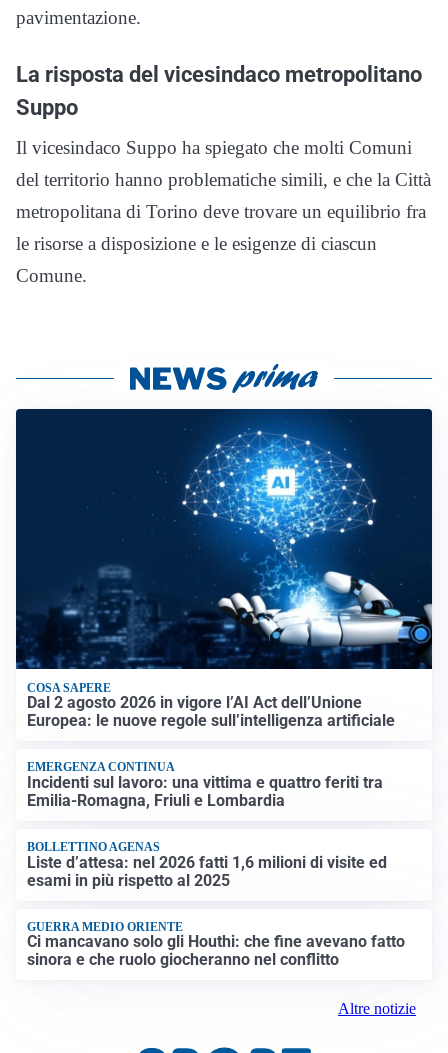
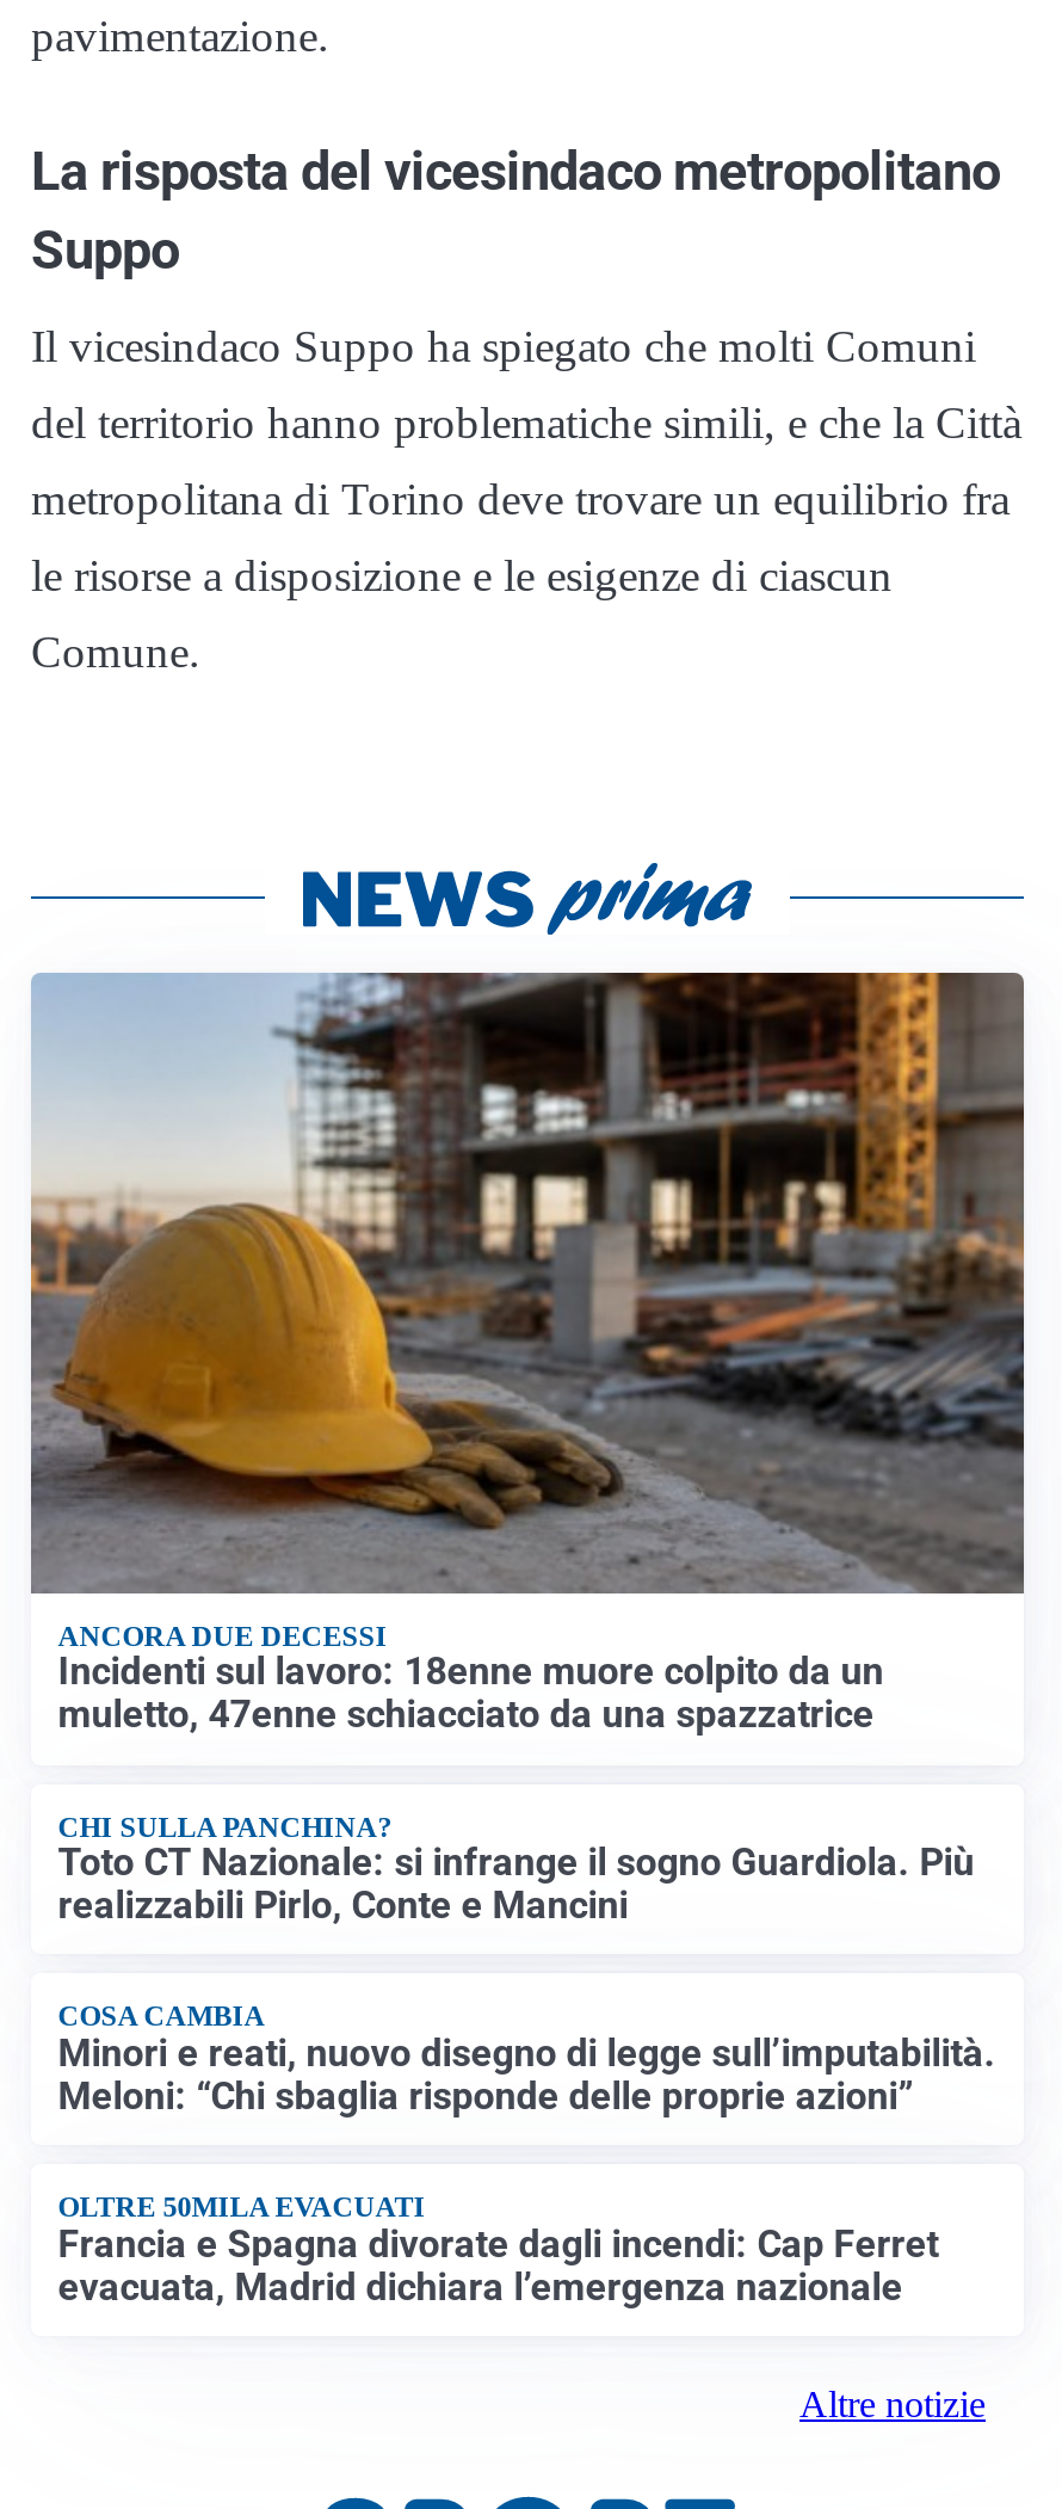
[15,408,433,730] [image] | COSA SAPERE | Dal 2 agosto 2026 in vigore l’AI Act dell’Unione | Europea: le nuove regole sull’intelligenza artificiale -> [29,969,1026,1738] [image] | ANCORA DUE DECESSI | Incidenti sul lavoro: 18enne muore colpito da un | muletto, 47enne schiacciato da una spazzatrice
[27,760,383,810] EMERGENZA CONTINUA | Incidenti sul lavoro: una vittima e quattro feriti tra | Emilia-Romagna, Friuli e Lombardia -> [58,1810,974,1928] CHI SULLA PANCHINA? | Toto CT Nazionale: si infrange il sogno Guardiola. Più | realizzabili Pirlo, Conte e Mancini
[27,840,387,889] BOLLETTINO AGENAS | Liste d’attesa: nel 2026 fatti 1,6 milioni di visite ed | esami in più rispetto al 2025 -> [58,2001,996,2119] COSA CAMBIA | Minori e reati, nuovo disegno di legge sull’imputabilità. | Meloni: “Chi sbaglia risponde delle proprie azioni”
[27,920,405,969] GUERRA MEDIO ORIENTE | Ci mancavano solo gli Houthi: che fine avevano fatto | sinora e che ruolo giocheranno nel conflitto -> [58,2191,938,2309] OLTRE 50MILA EVACUATI | Francia e Spagna divorate dagli incendi: Cap Ferret | evacuata, Madrid dichiara l’emergenza nazionale

